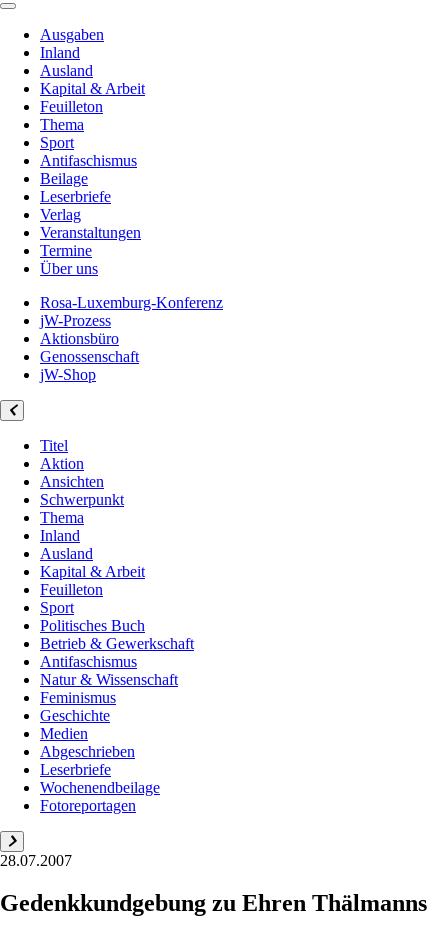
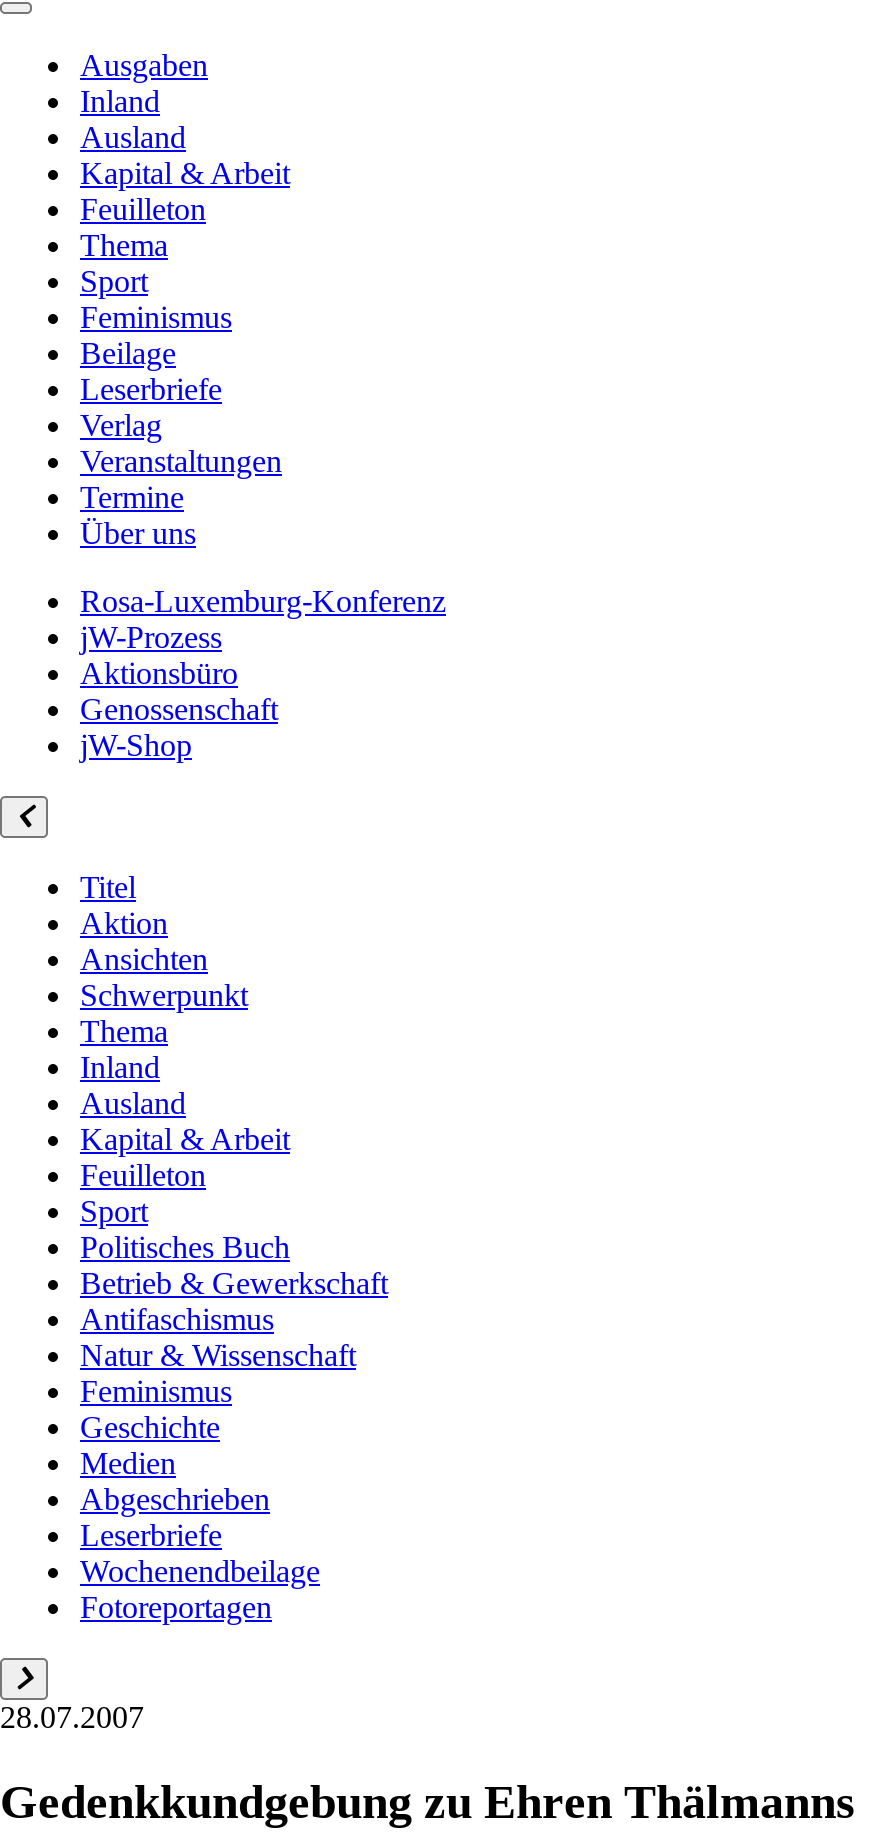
[40,152,137,169] Antifaschismus -> [80,300,232,334] Feminismus

